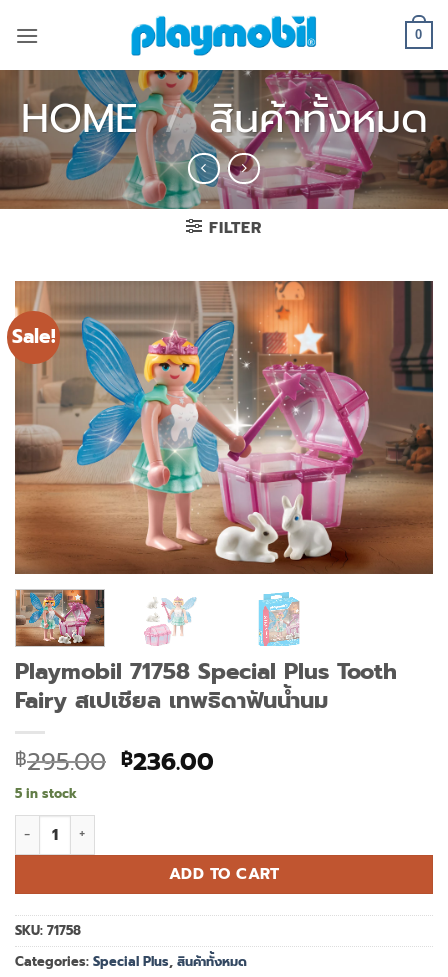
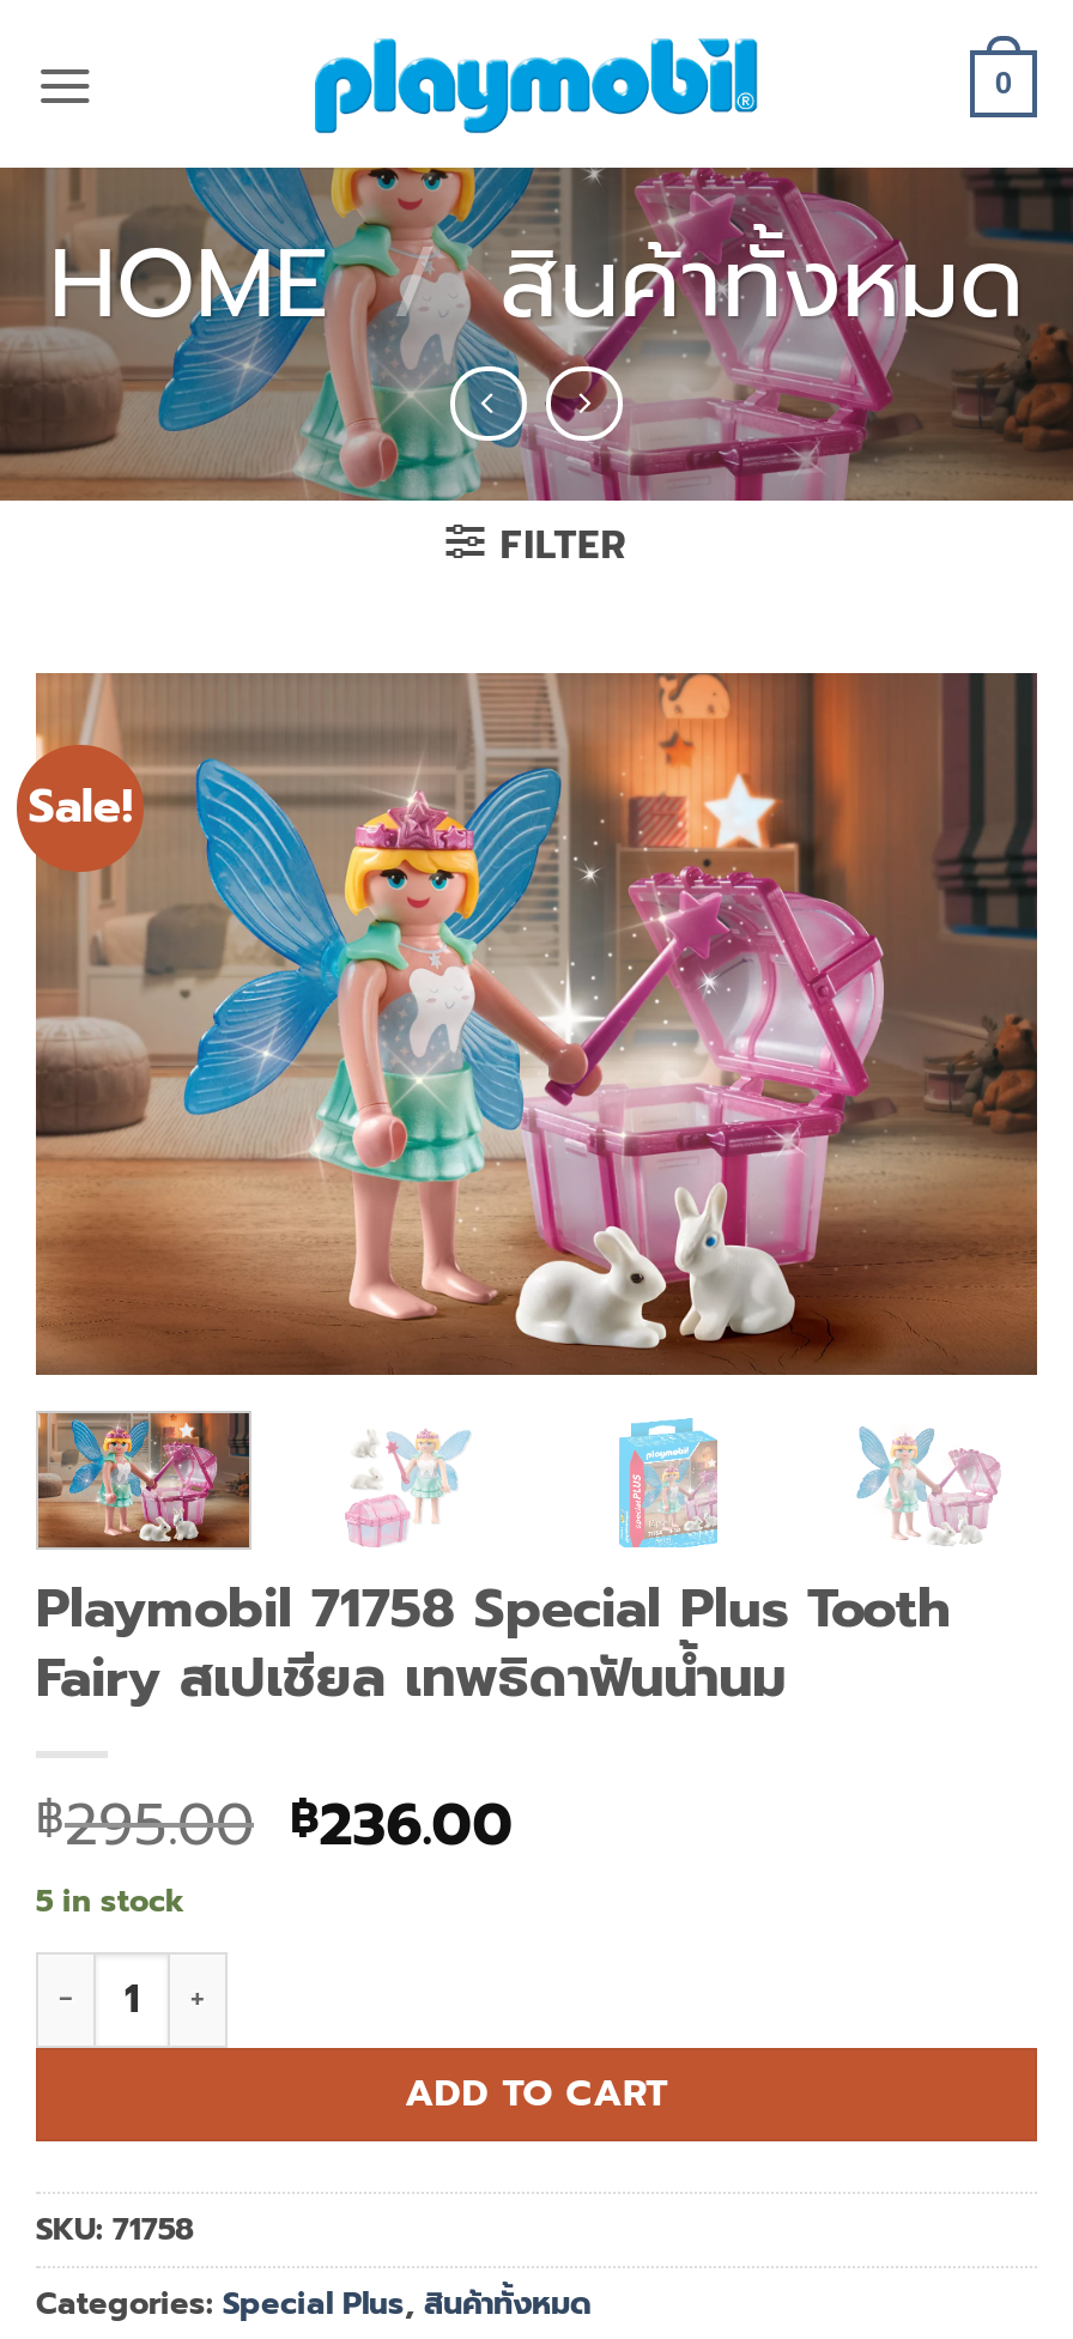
none -> [855,1425,1001,1545] [image]

